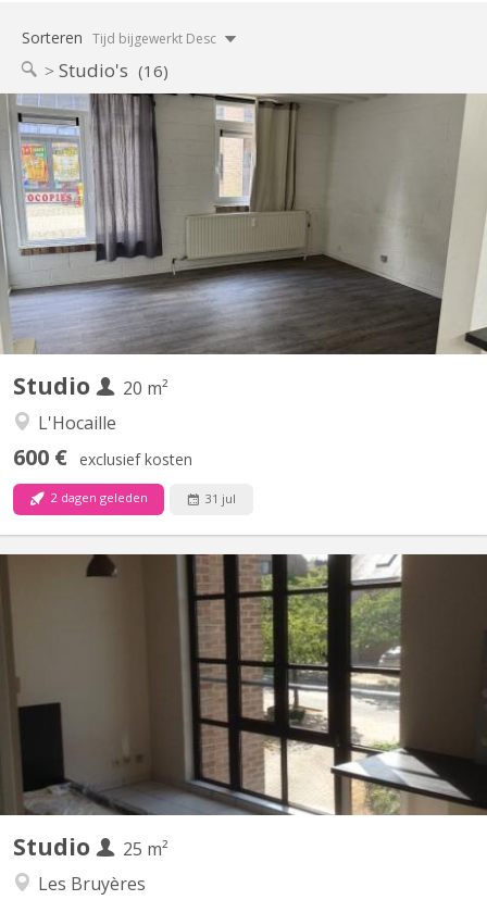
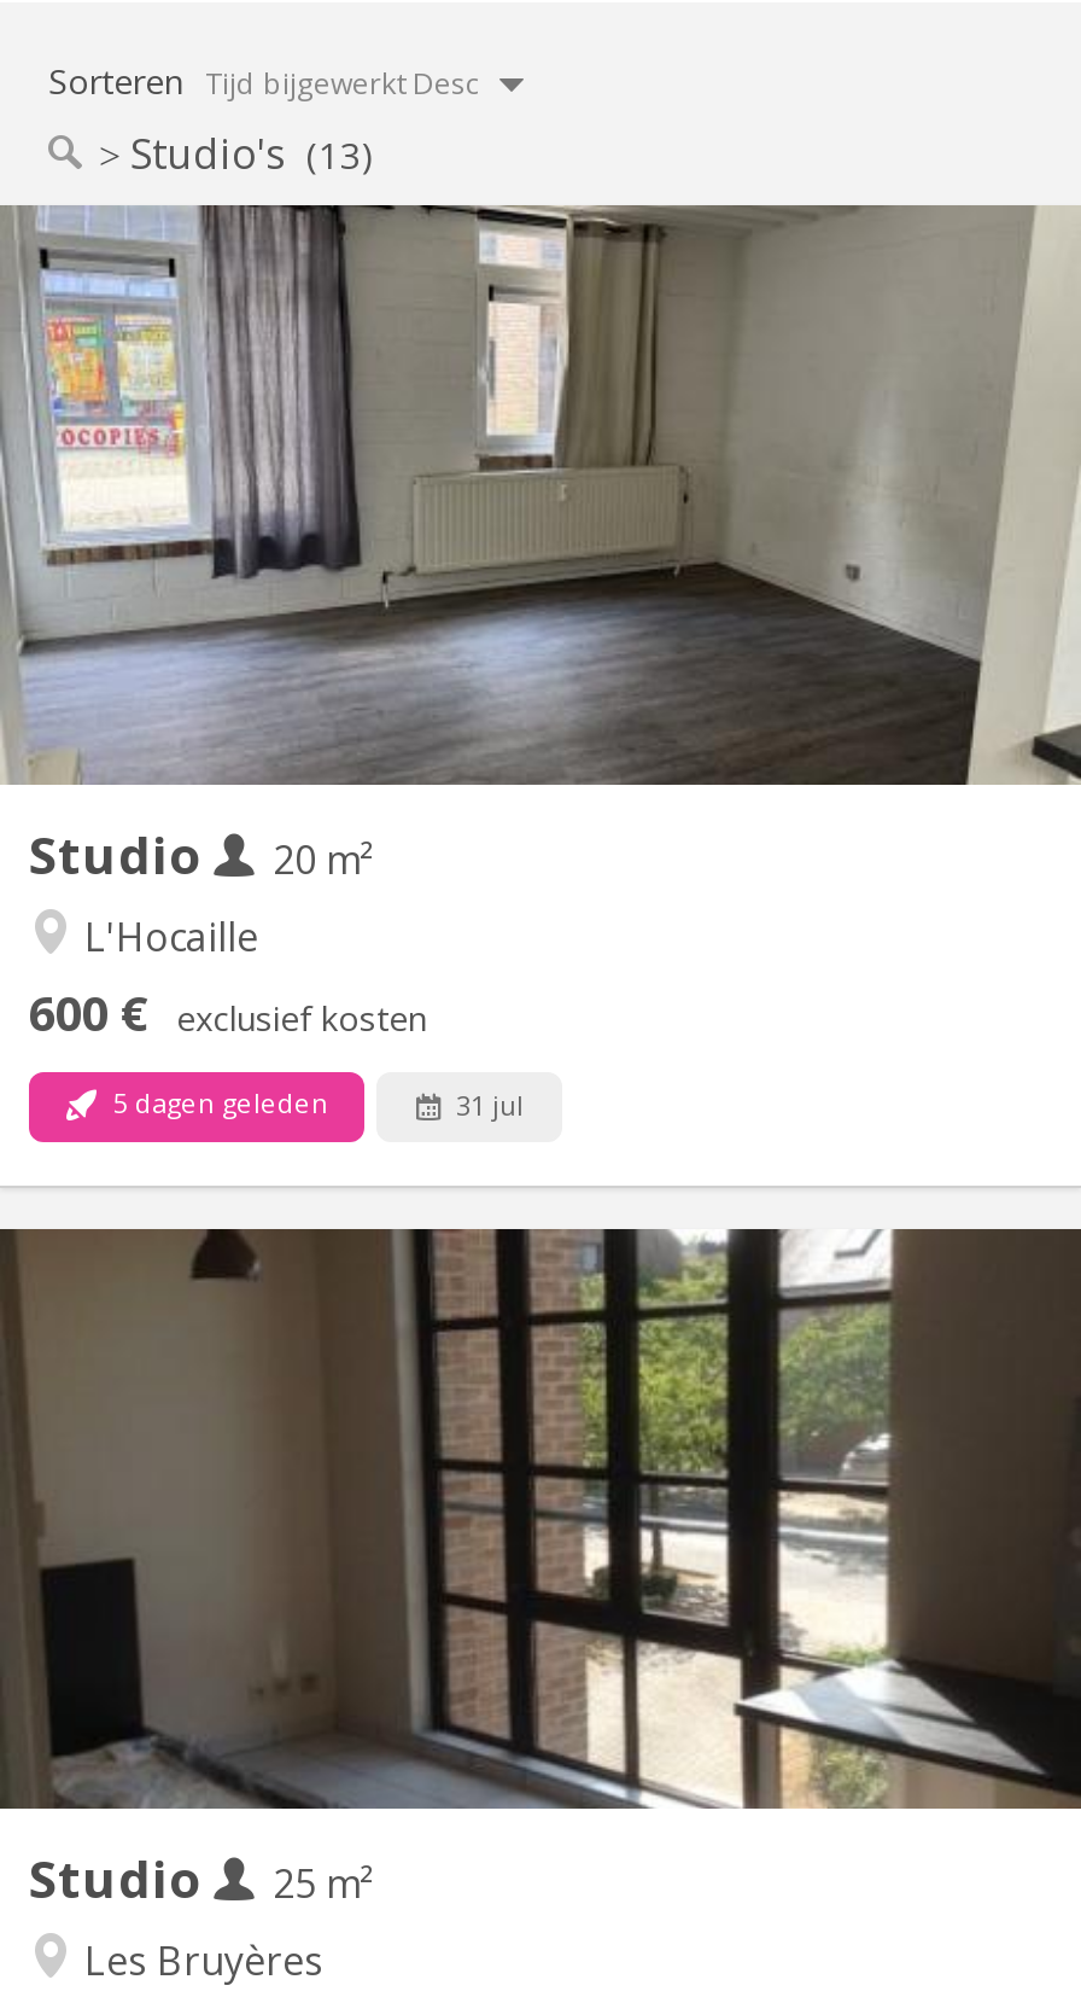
[59,57,168,82] Studio's (16) -> [130,125,374,181] Studio's (13)
[48,489,148,505] 2 dagen geleden -> [106,1084,328,1120] 5 dagen geleden

